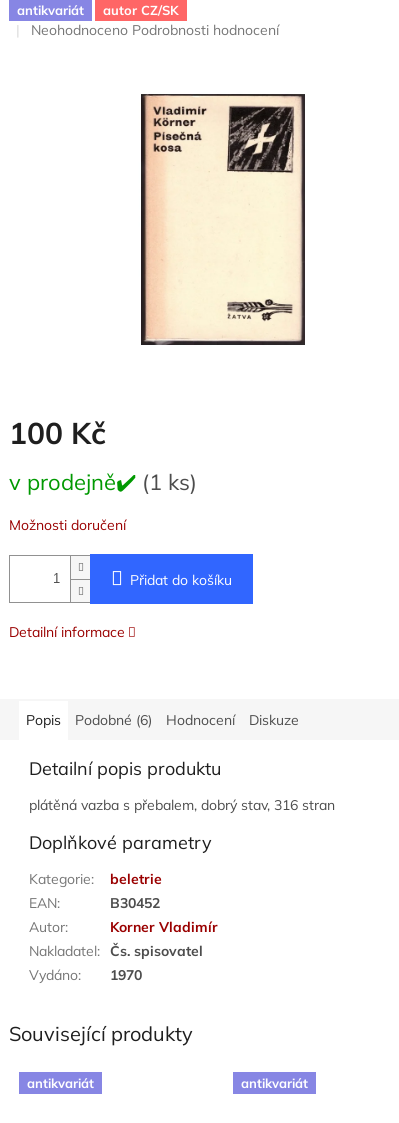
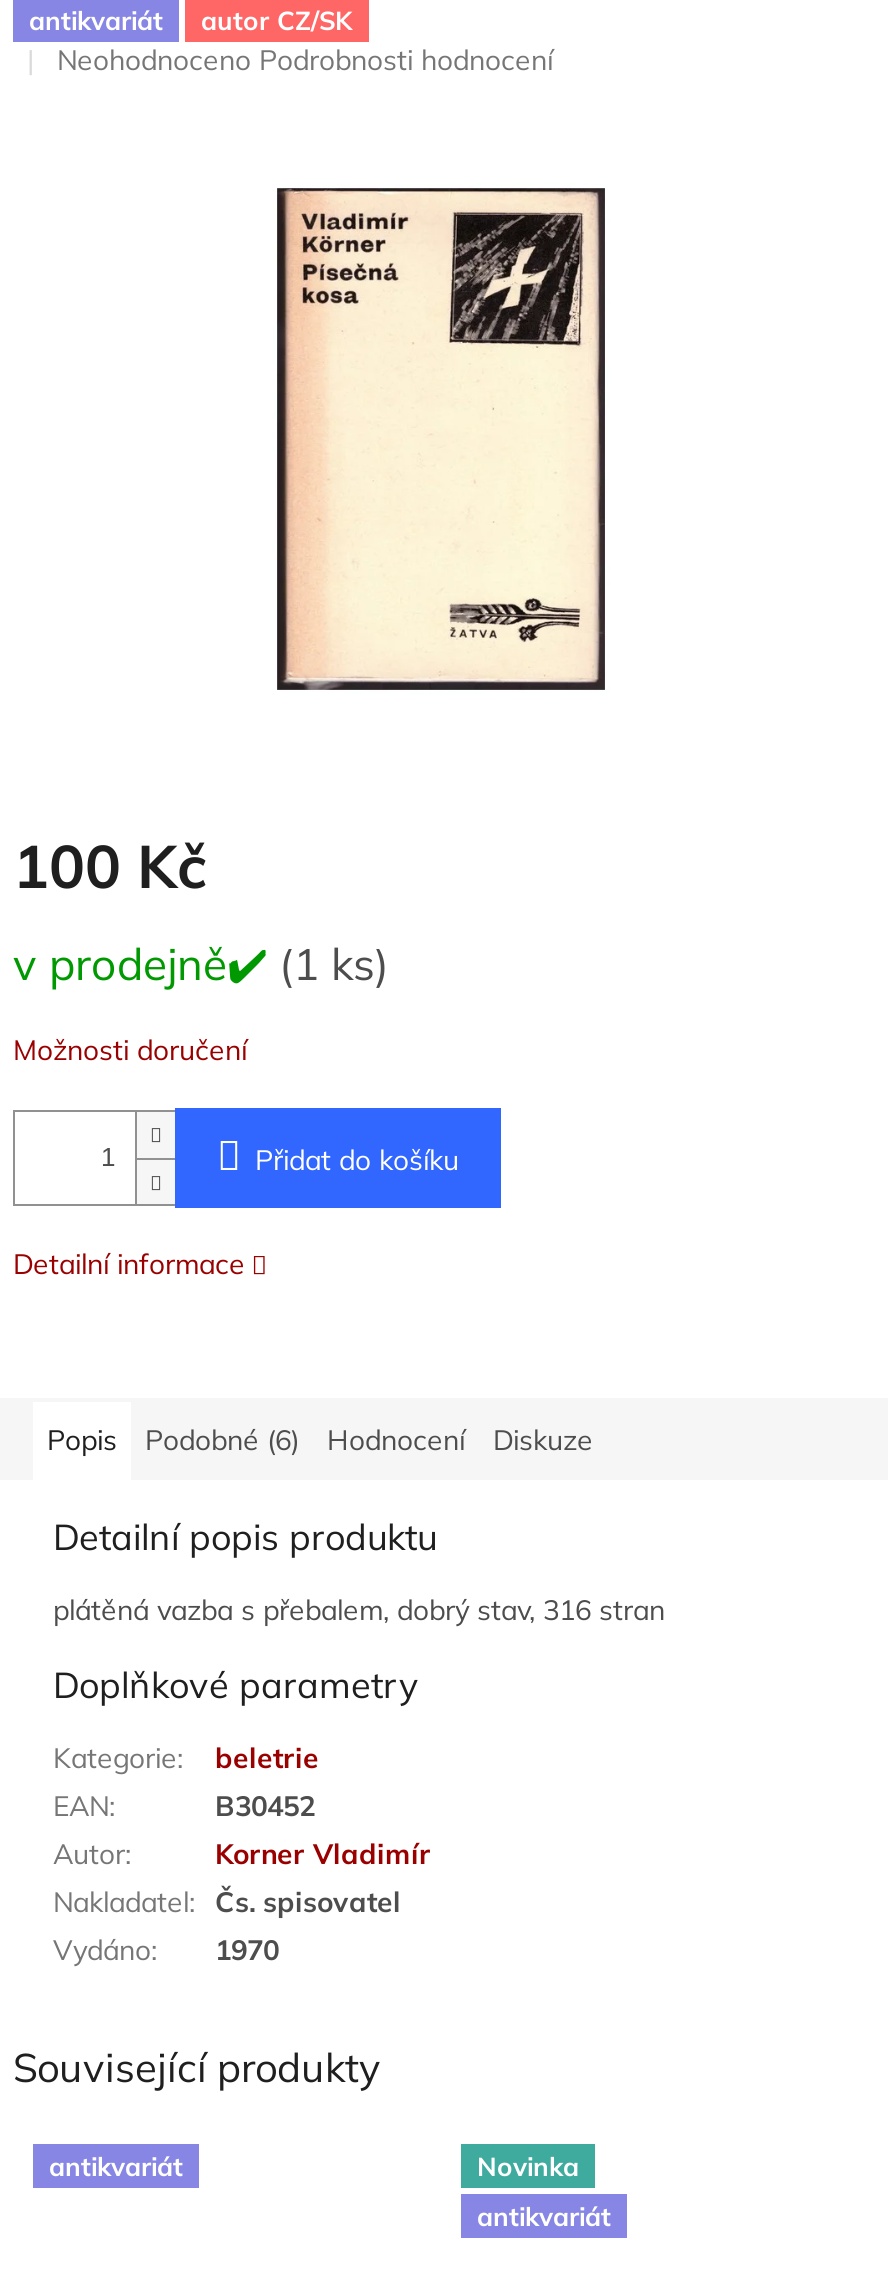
none -> [477,2149,579,2181] Novinka

